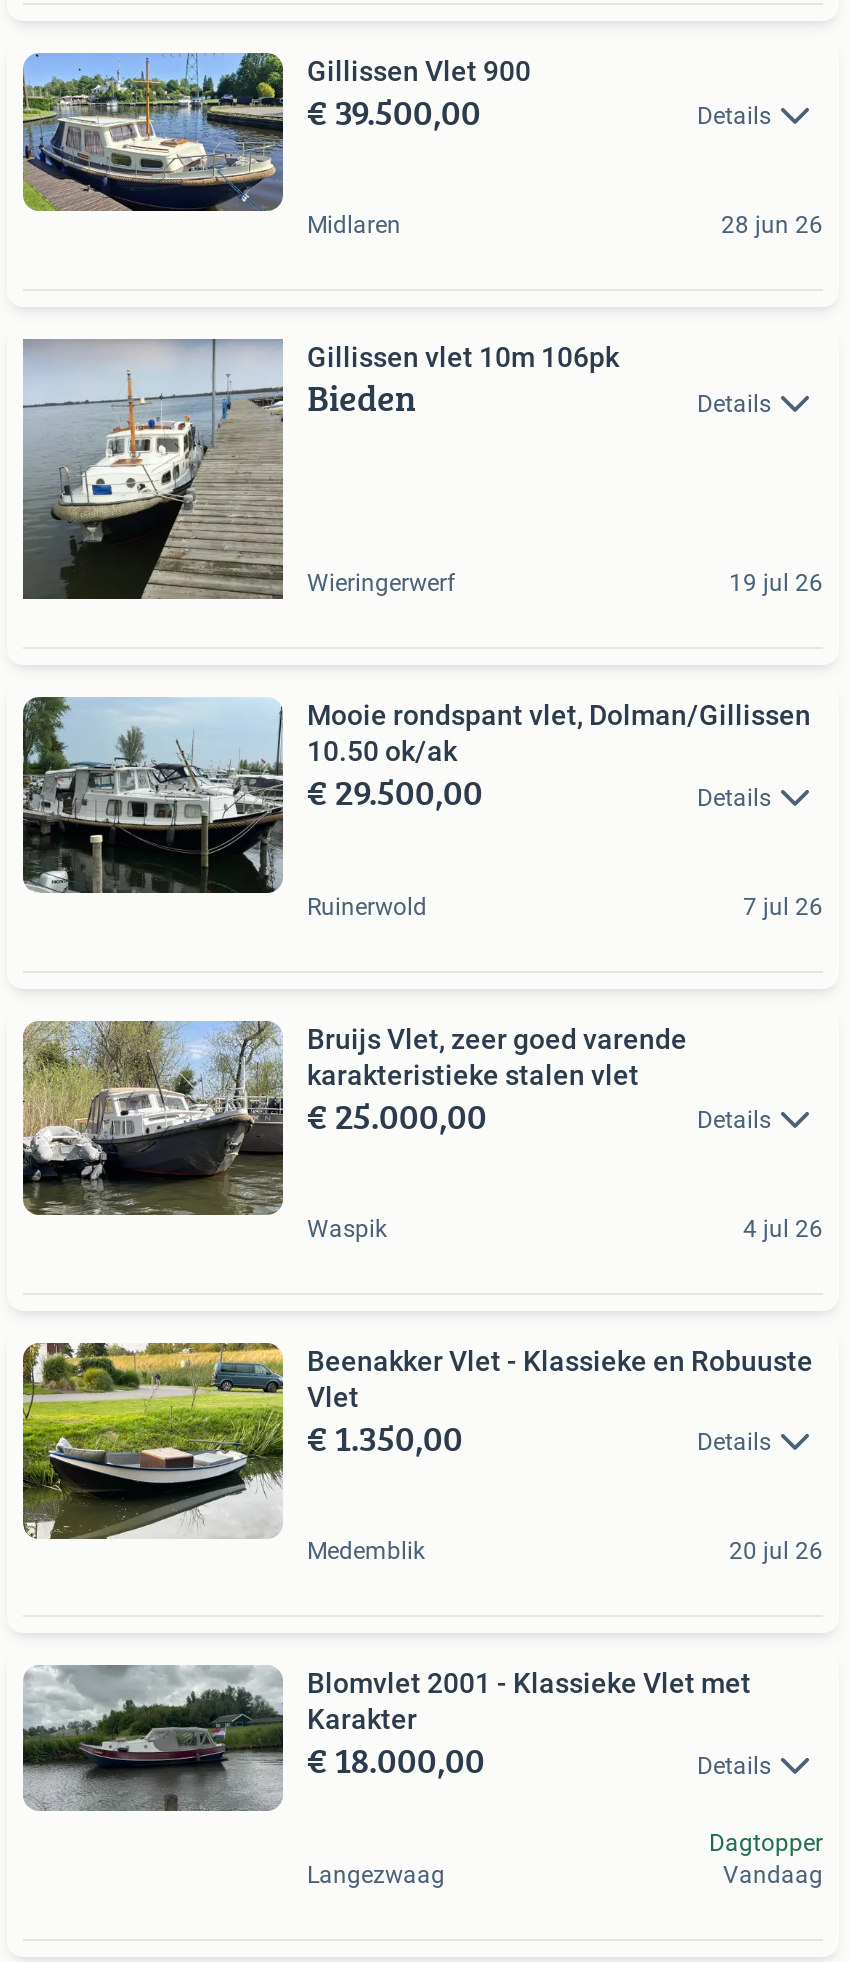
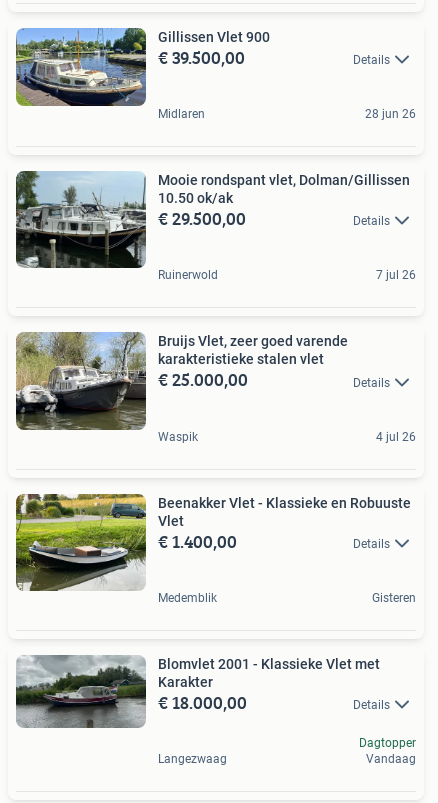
[21,338,771,602] [image] | Gillissen vlet 10m 106pk | Bieden | Details -> none
[307,570,823,598] Wieringerwerf | 19 jul 26 -> none
[307,1411,463,1465] € 1.350,00 -> [158,528,237,555] € 1.400,00
[729,1538,823,1566] 20 jul 26 -> [372,591,416,605] Gisteren

